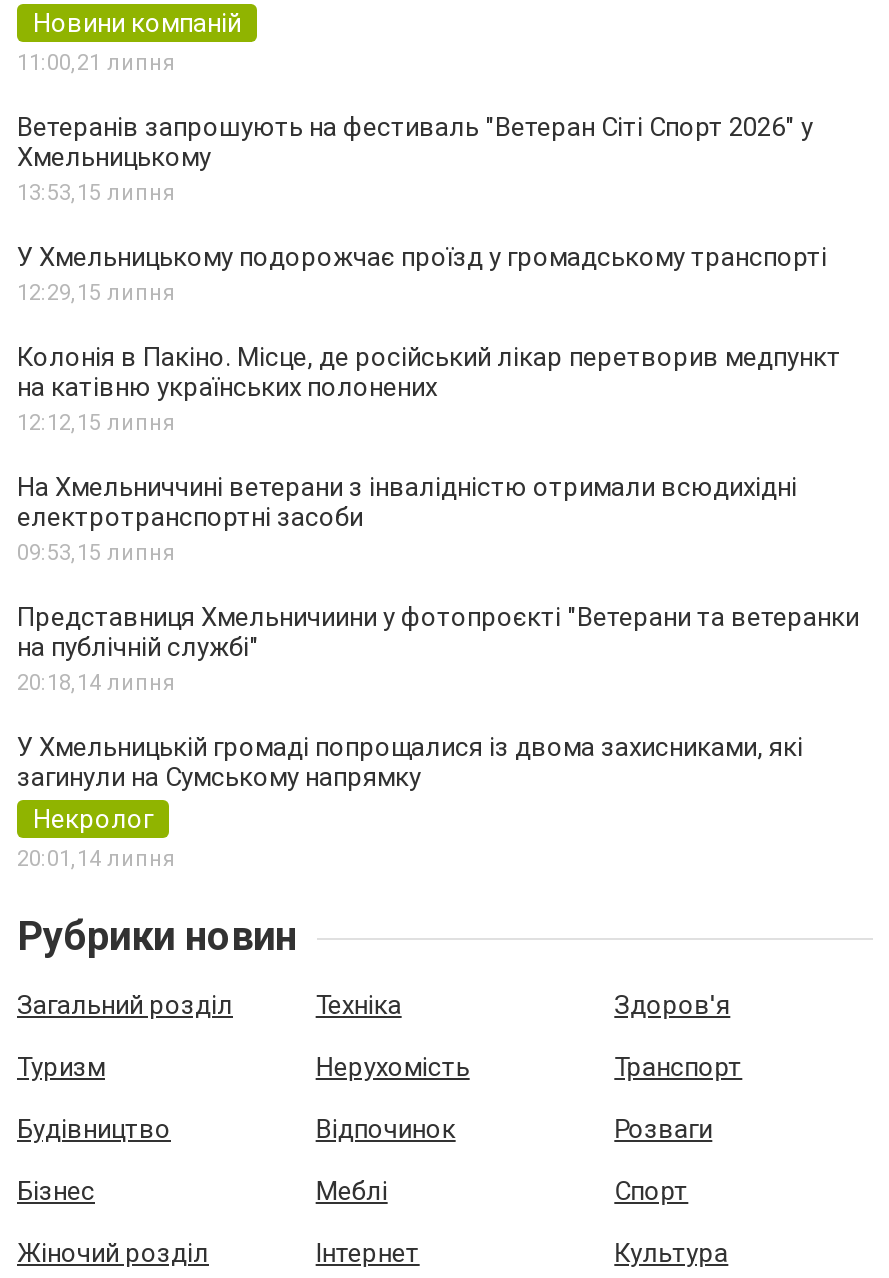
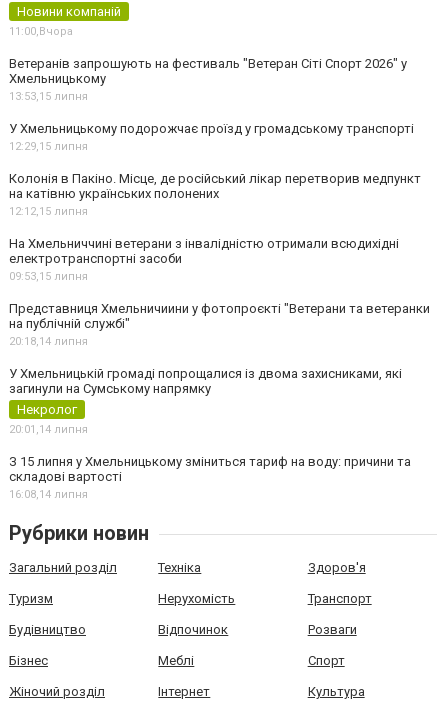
[17,50,175,76] 11:00,21 липня -> [9,25,73,38] 11:00,Вчора
none -> [9,454,411,501] З 15 липня у Хмельницькому зміниться тариф на воду: причини та | складові вартості | 16:08,14 липня

